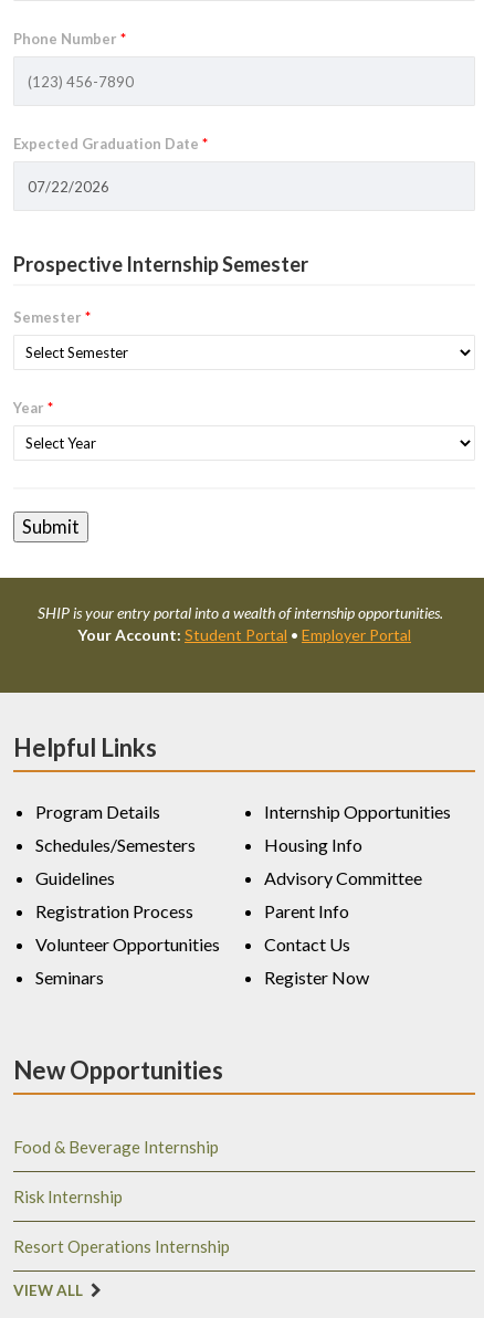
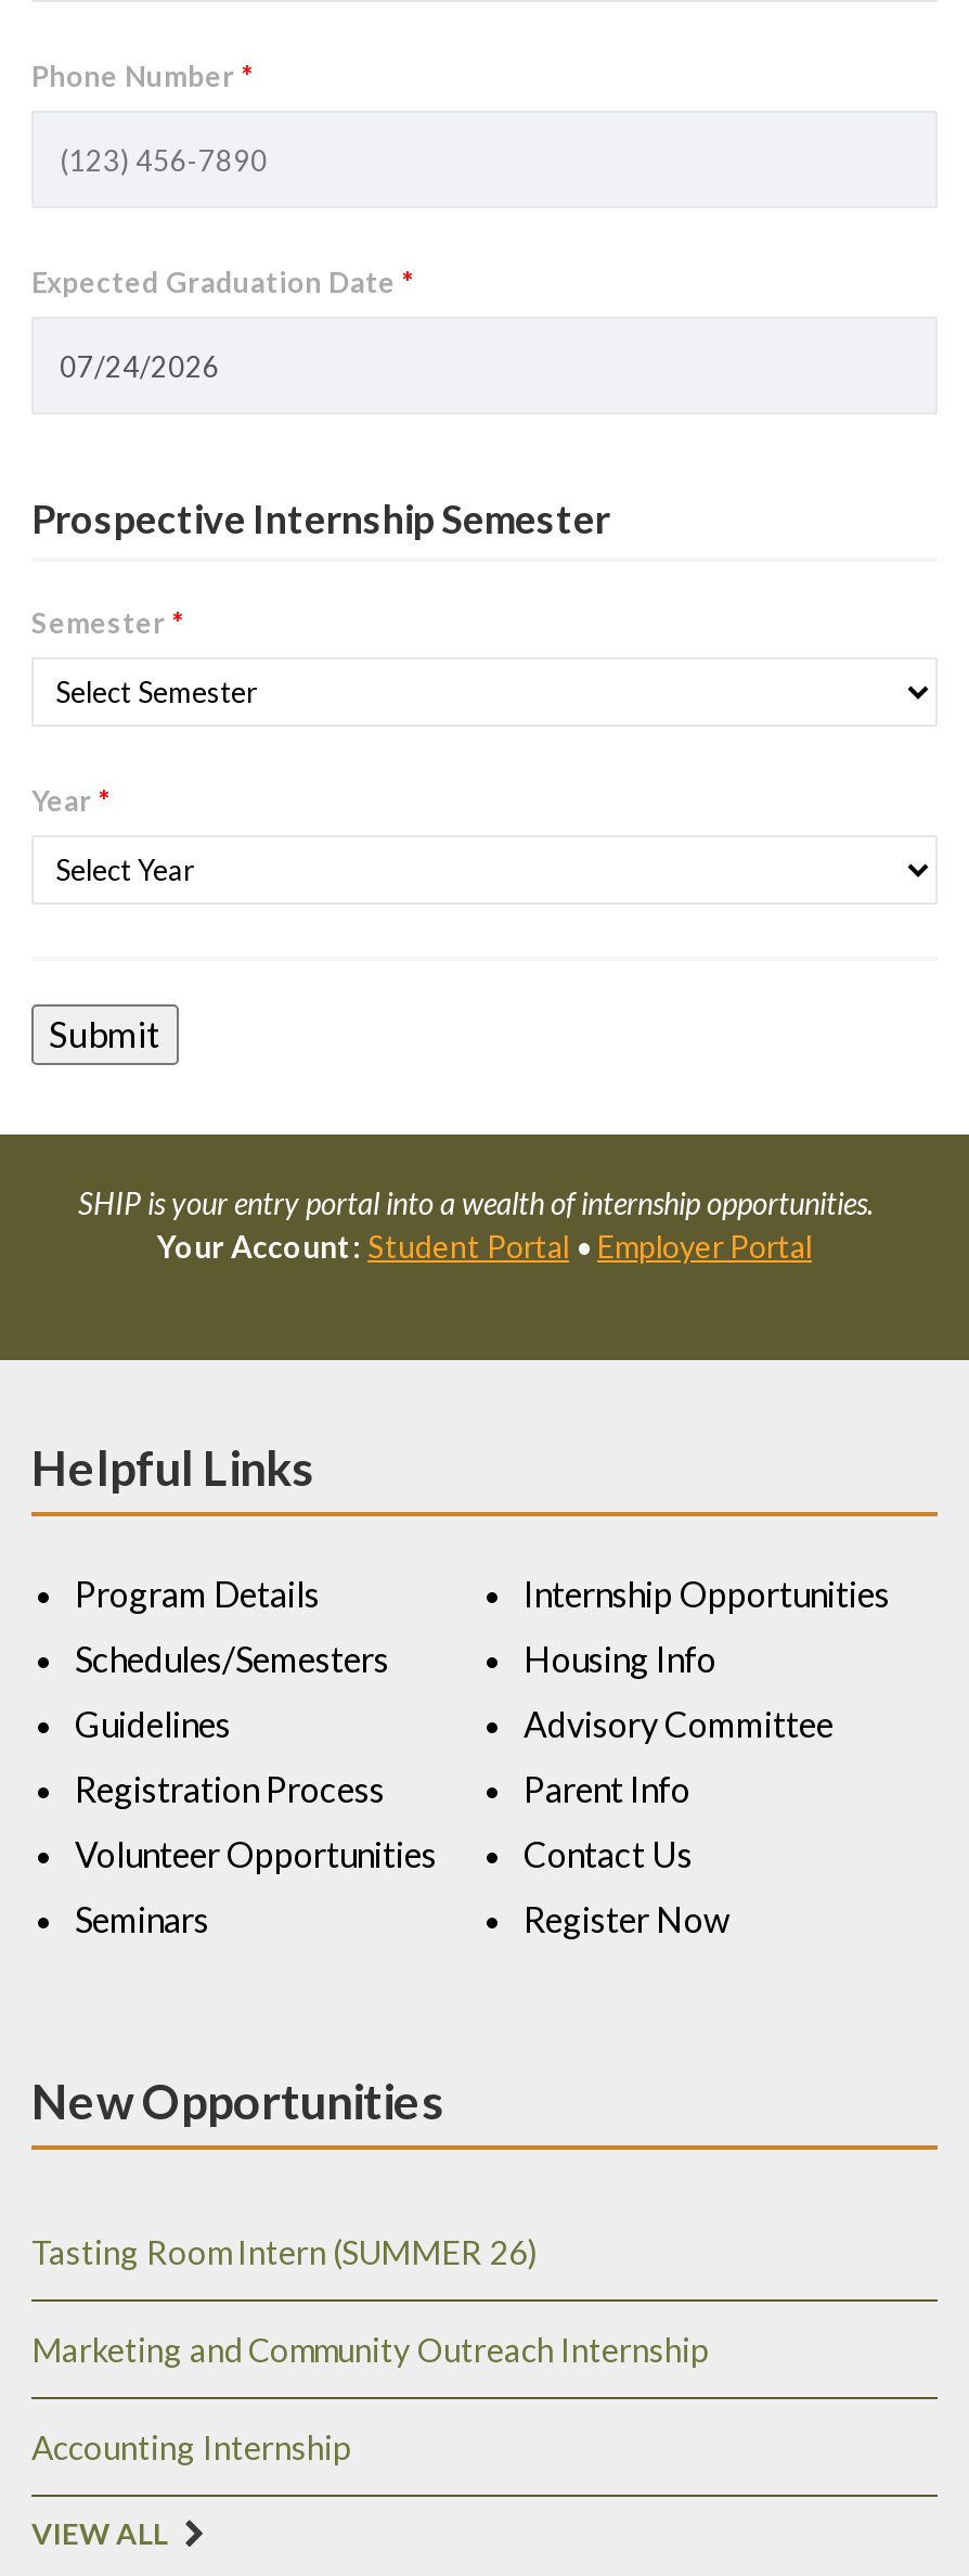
[13,1137,219,1157] Food & Beverage Internship -> [31,2233,539,2272] Tasting Room Intern (SUMMER 26)
[13,1187,123,1207] Risk Internship -> [31,2331,708,2370] Marketing and Community Outreach Internship
[13,1237,230,1257] Resort Operations Internship -> [31,2428,350,2468] Accounting Internship

